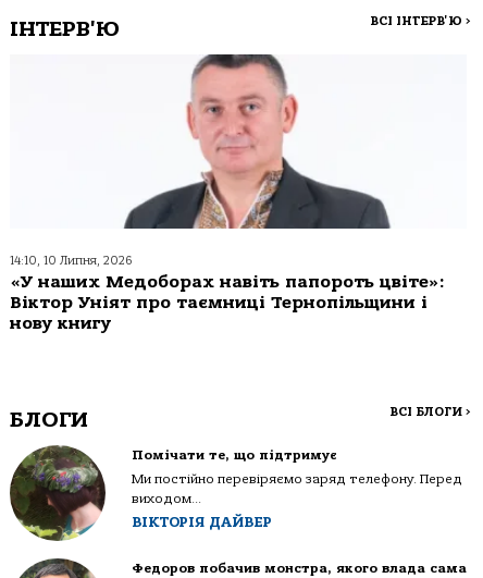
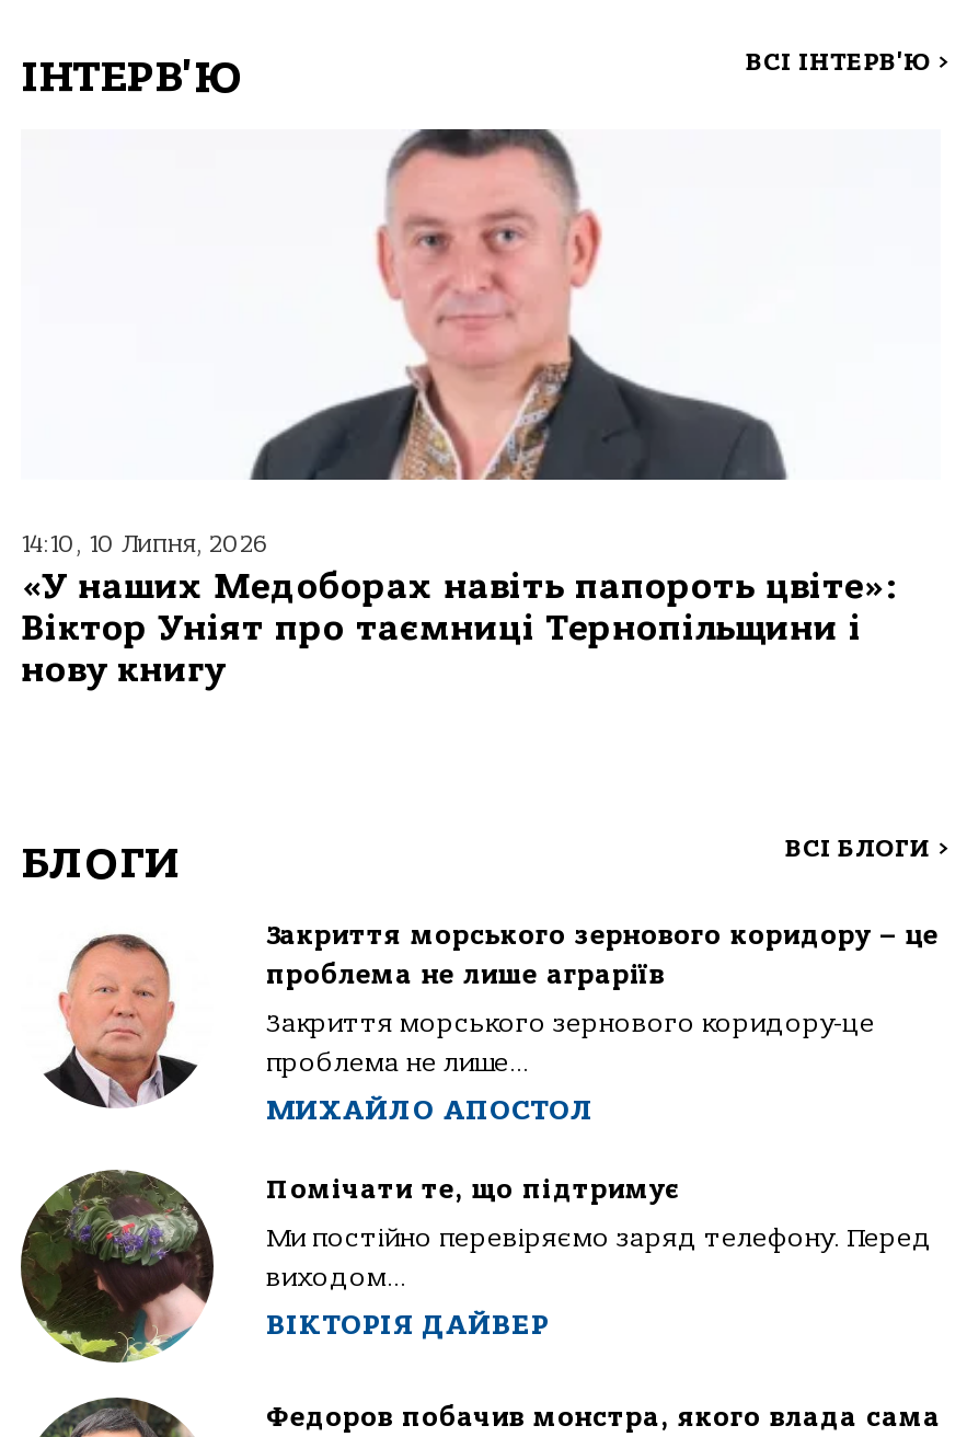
none -> [45,919,939,1125] [image] | Закриття морського зернового коридору – це | проблема не лише аграріїв | Закриття морського зернового коридору-це | проблема не лише... | МИХАЙЛО АПОСТОЛ

